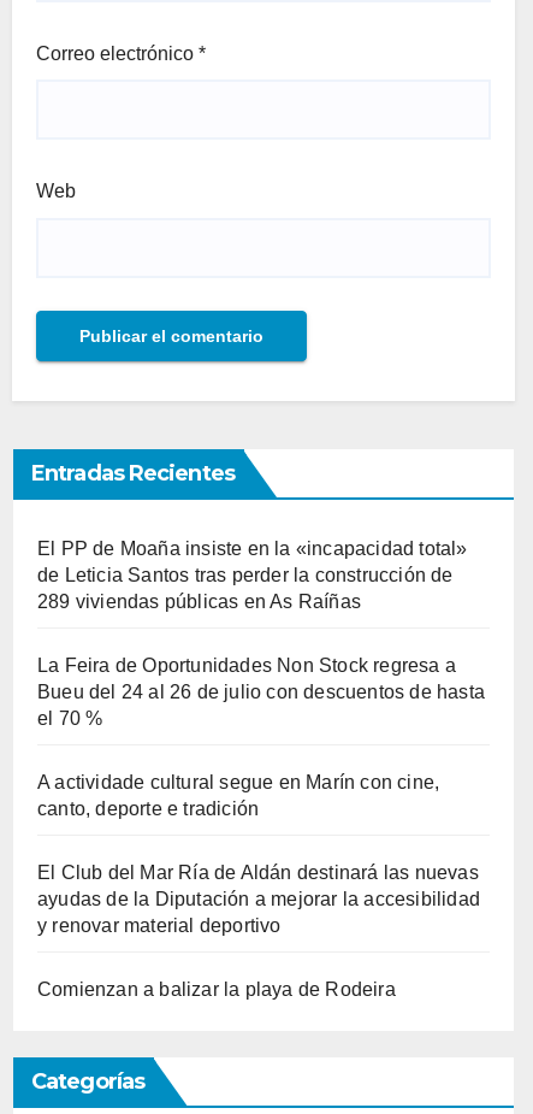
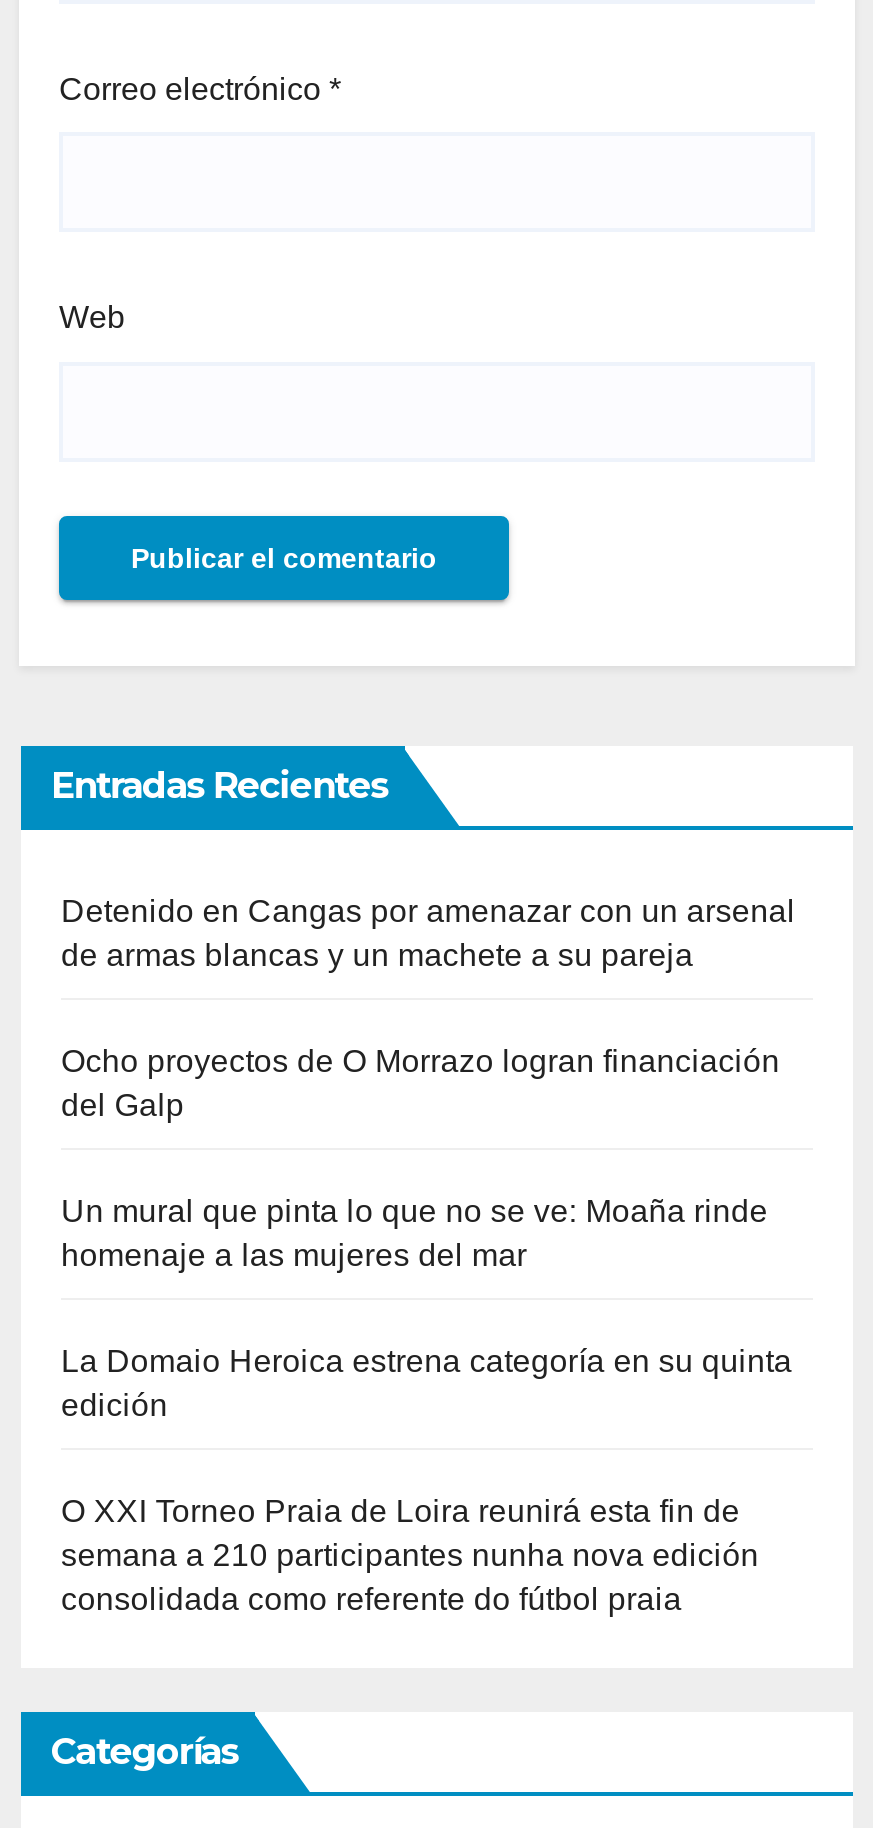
[37,539,468,612] El PP de Moaña insiste en la «incapacidad total» | de Leticia Santos tras perder la construcción de | 289 viviendas públicas en As Raíñas -> [61,895,795,973] Detenido en Cangas por amenazar con un arsenal | de armas blancas y un machete a su pareja
[37,656,485,729] La Feira de Oportunidades Non Stock regresa a | Bueu del 24 al 26 de julio con descuentos de hasta | el 70 % -> [61,1045,780,1123] Ocho proyectos de O Morrazo logran financiación | del Galp
[37,772,439,819] A actividade cultural segue en Marín con cine, | canto, deporte e tradición -> [61,1195,768,1273] Un mural que pinta lo que no se ve: Moaña rinde | homenaje a las mujeres del mar
[37,863,480,936] El Club del Mar Ría de Aldán destinará las nuevas | ayudas de la Diputación a mejorar la accesibilidad | y renovar material deportivo -> [61,1345,792,1423] La Domaio Heroica estrena categoría en su quinta | edición
[37,980,396,1000] Comienzan a balizar la playa de Rodeira -> [61,1495,759,1617] O XXI Torneo Praia de Loira reunirá esta fin de | semana a 210 participantes nunha nova edición | consolidada como referente do fútbol praia

